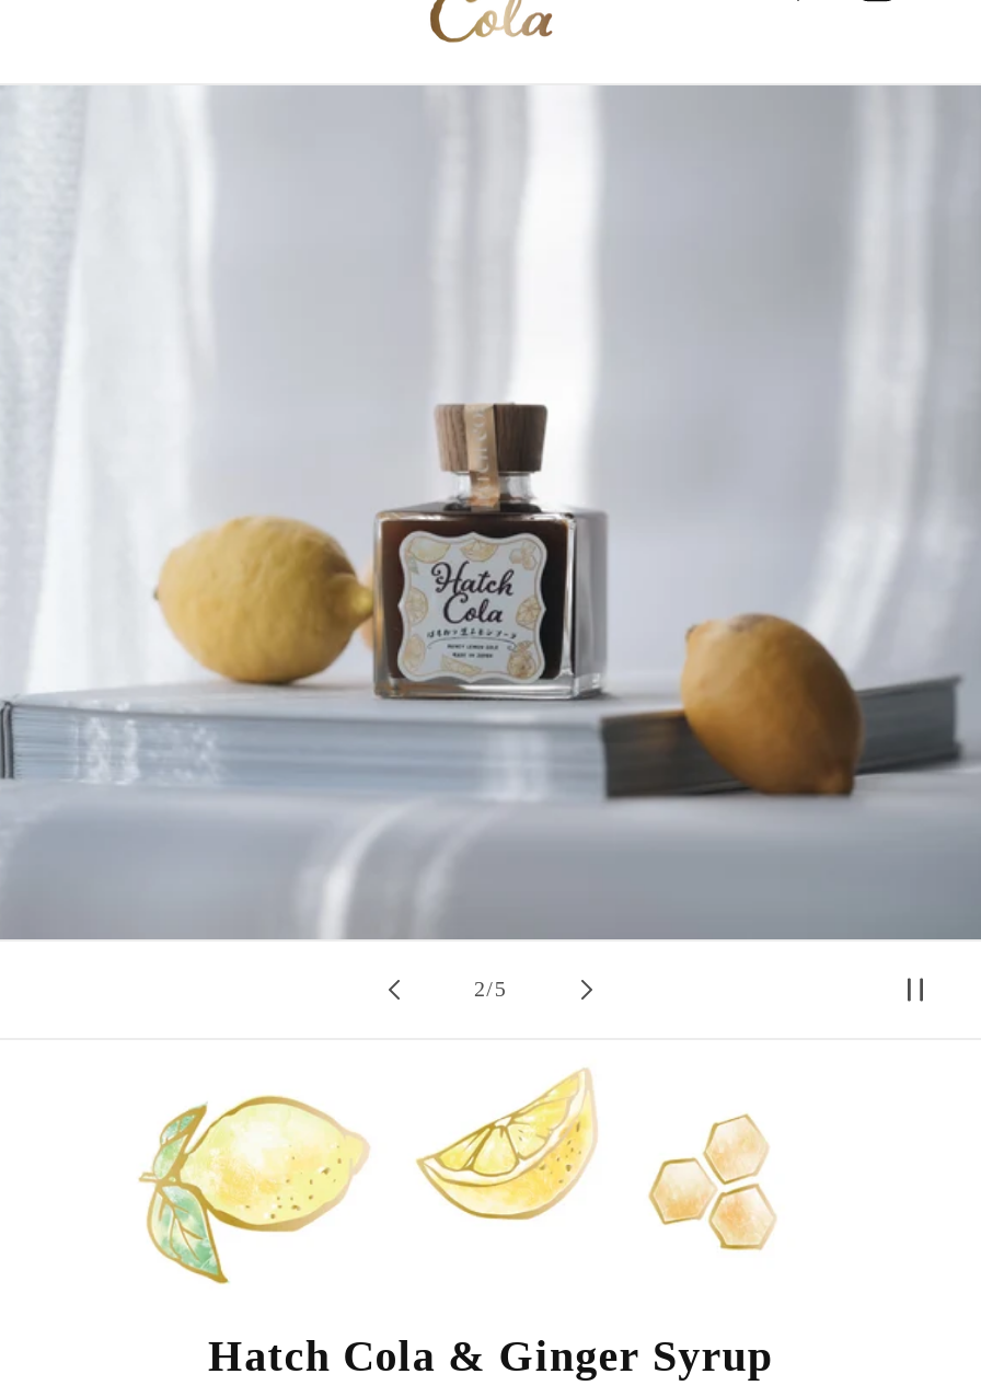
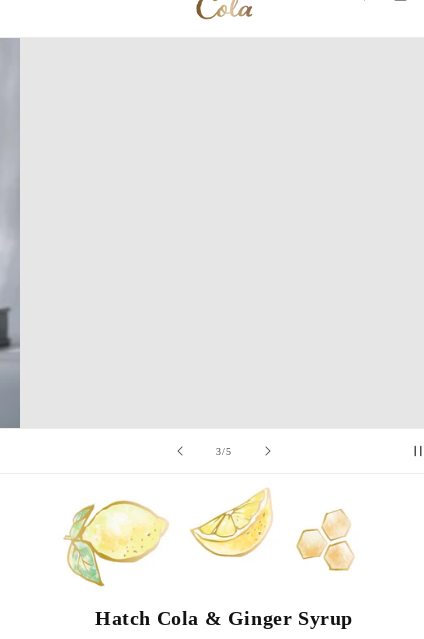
[7,85,974,942] [image] -> none

